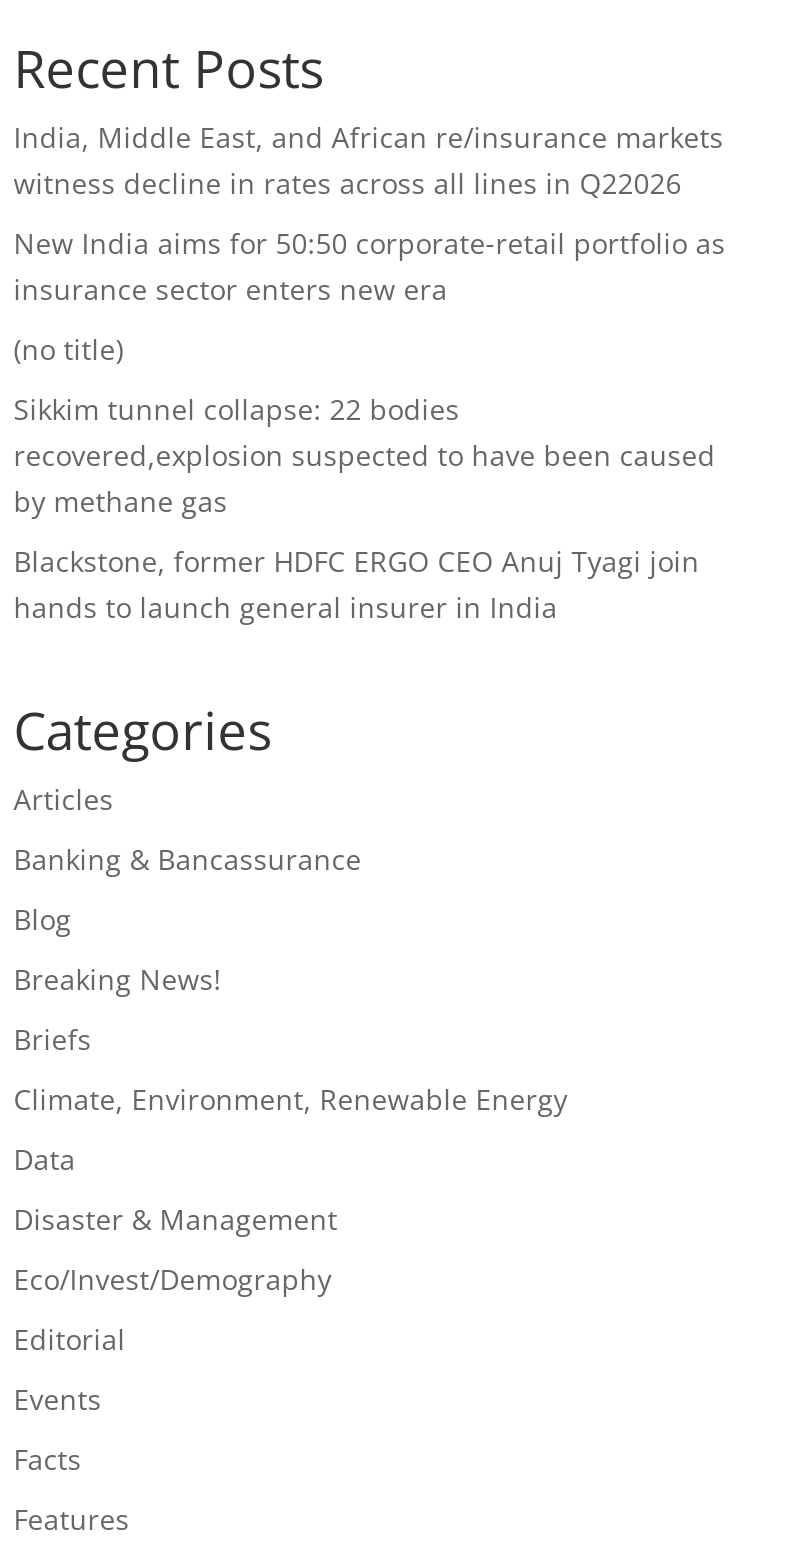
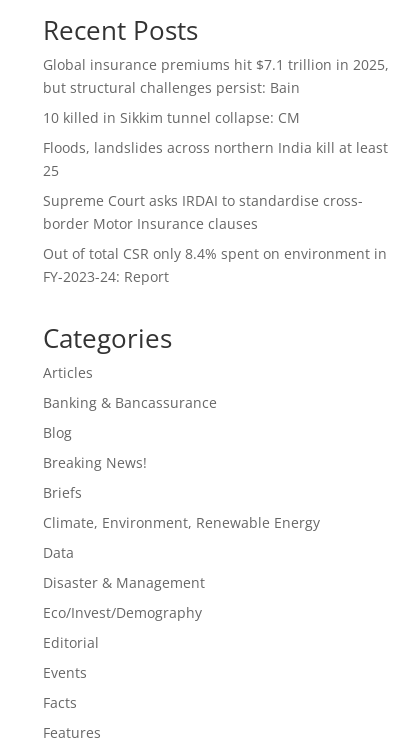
[14,118,724,202] India, Middle East, and African re/insurance markets | witness decline in rates across all lines in Q22026 -> [43,55,389,97] Global insurance premiums hit $7.1 trillion in 2025, | but structural challenges persist: Bain
[14,224,726,308] New India aims for 50:50 corporate-retail portfolio as | insurance sector enters new era -> [43,108,300,127] 10 killed in Sikkim tunnel collapse: CM
[14,330,124,368] (no title) -> [43,138,388,180] Floods, landslides across northern India kill at least | 25
[14,390,716,520] Sikkim tunnel collapse: 22 bodies | recovered,explosion suspected to have been caused | by methane gas -> [43,191,363,233] Supreme Court asks IRDAI to standardise cross- | border Motor Insurance clauses
[14,542,700,626] Blackstone, former HDFC ERGO CEO Anuj Tyagi join | hands to launch general insurer in India -> [43,244,387,286] Out of total CSR only 8.4% spent on environment in | FY-2023-24: Report

